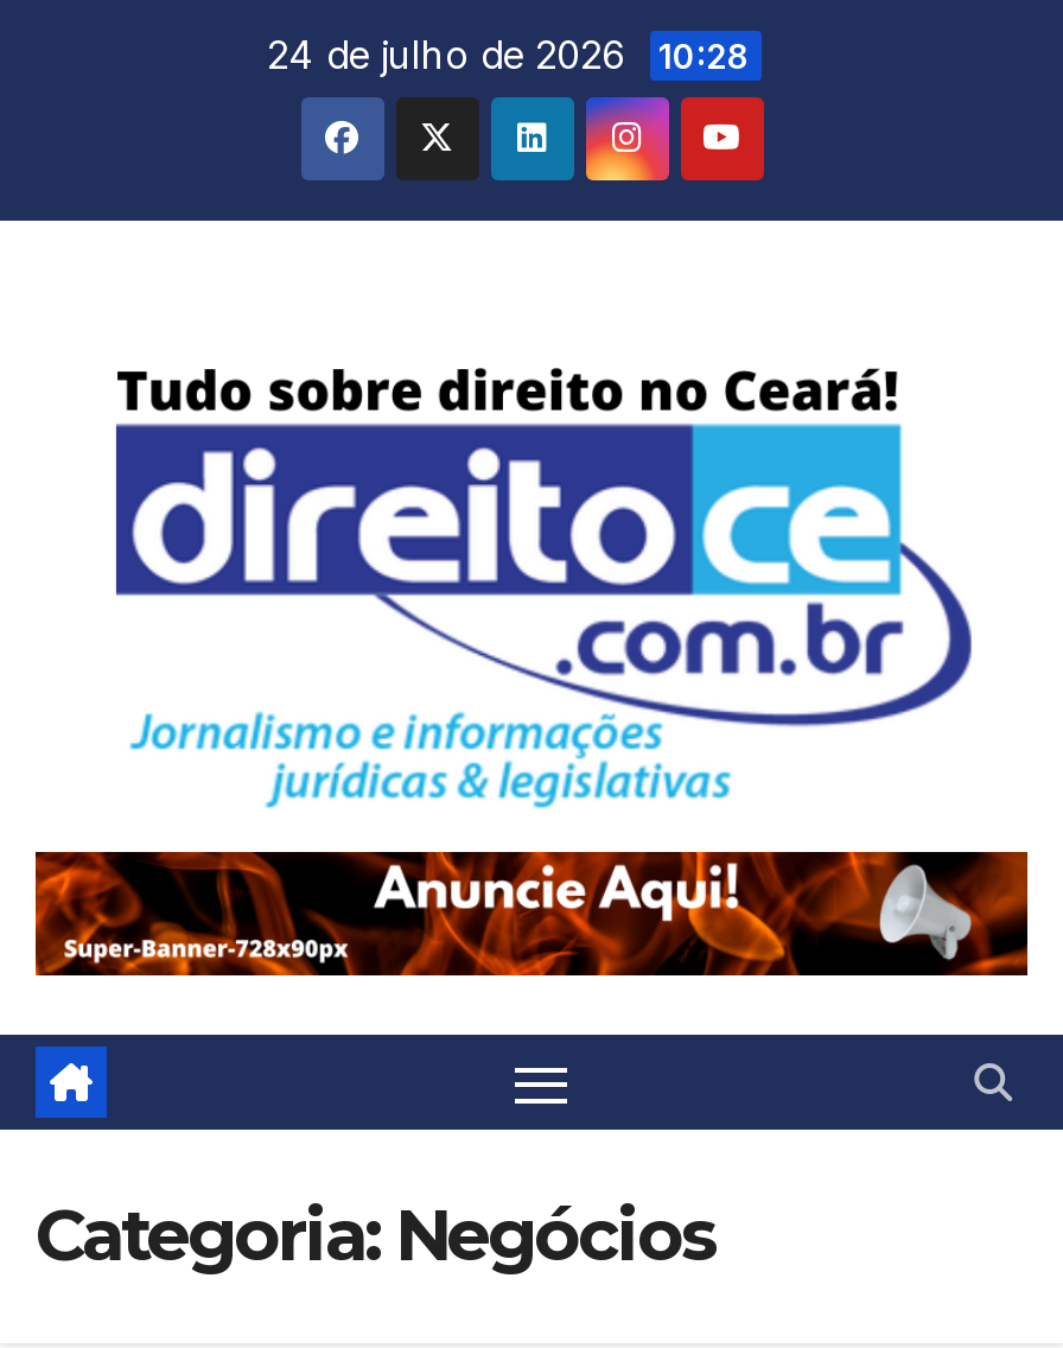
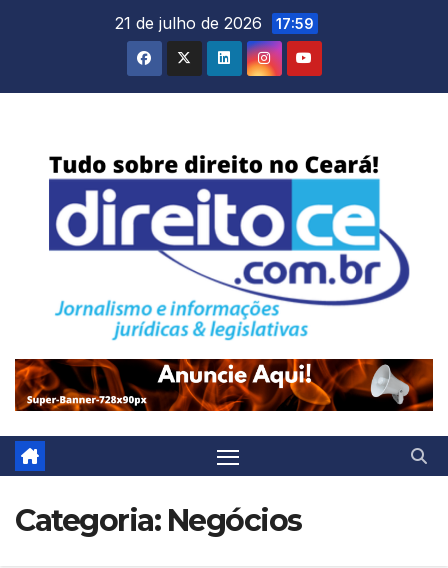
[267,31,751,78] 24 de julho de 2026 10:28 -> [115,13,314,33] 21 de julho de 2026 17:59

